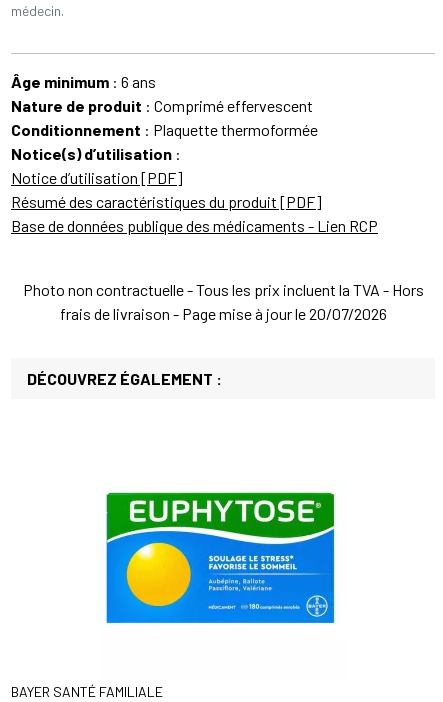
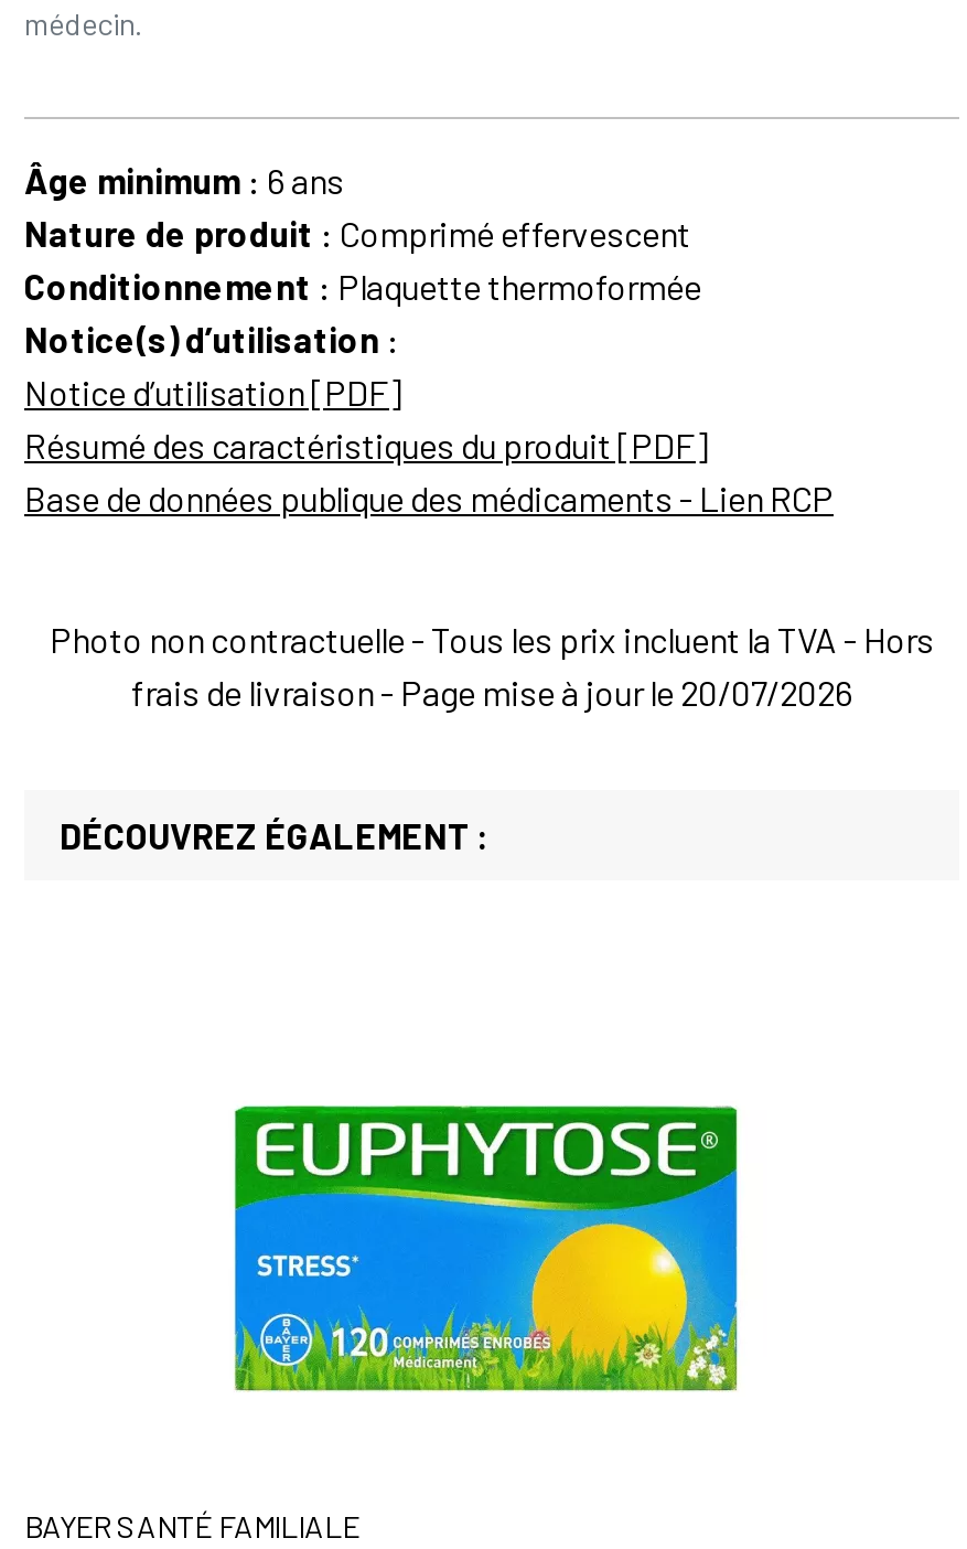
[105,491,335,630] [image] -> [232,1086,739,1392] [image]

